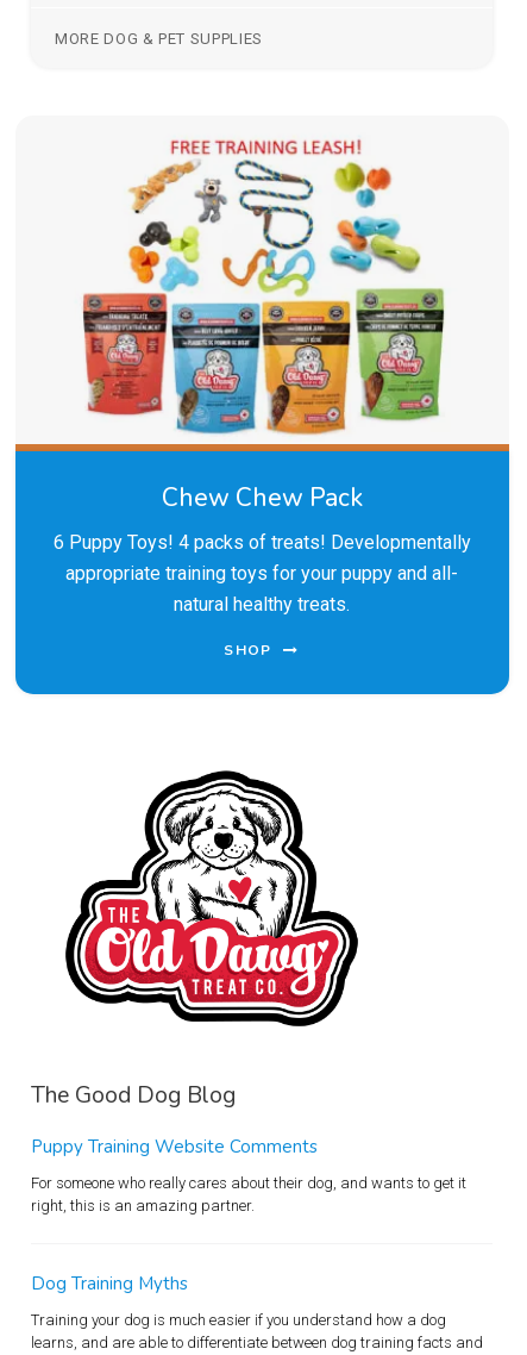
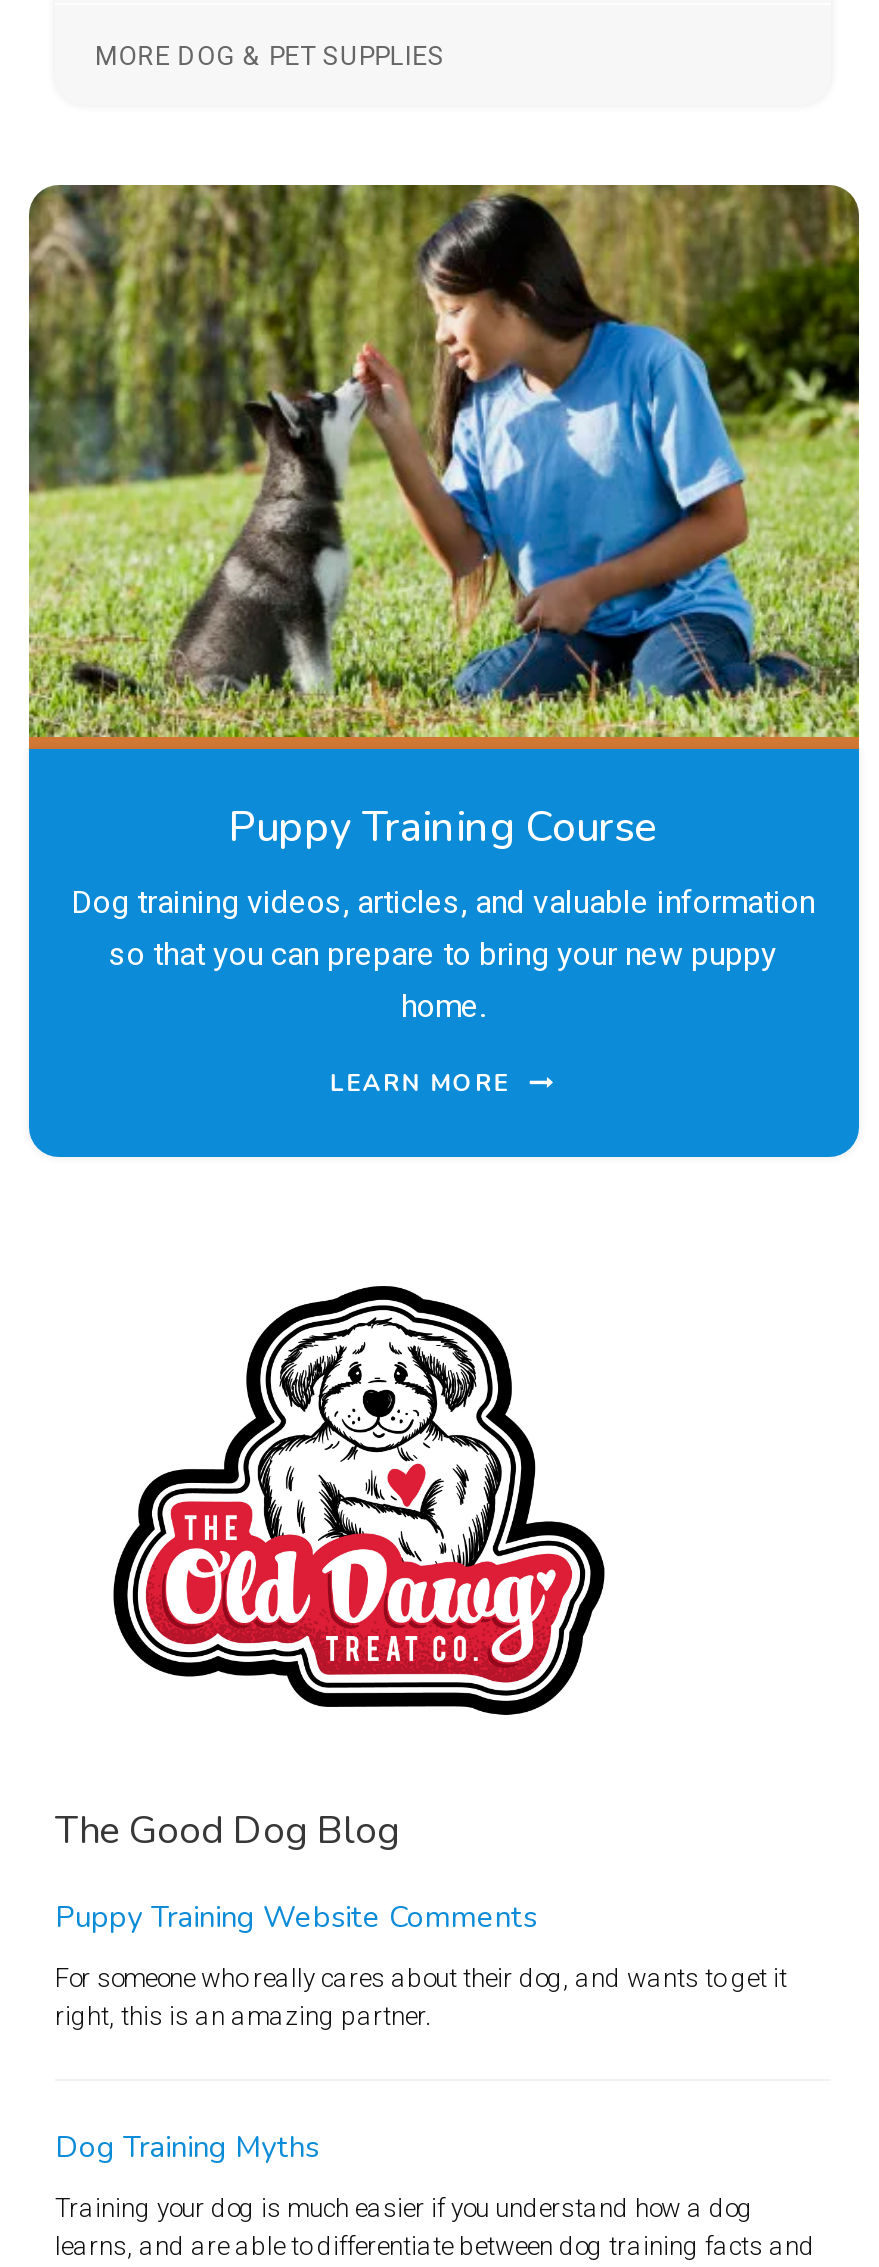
[15,115,509,514] [image] | Chew Chew Pack -> [27,183,861,855] [image] | Puppy Training Course
[53,531,470,616] 6 Puppy Toys! 4 packs of treats! Developmentally | appropriate training toys for your puppy and all- | natural healthy treats. -> [71,883,815,1025] Dog training videos, articles, and valuable information | so that you can prepare to bring your new puppy | home.
[224,640,272,660] SHOP -> [330,1067,510,1099] LEARN MORE

